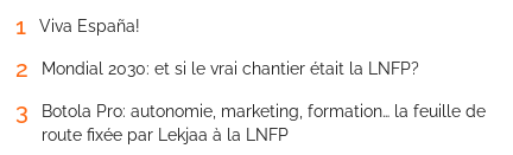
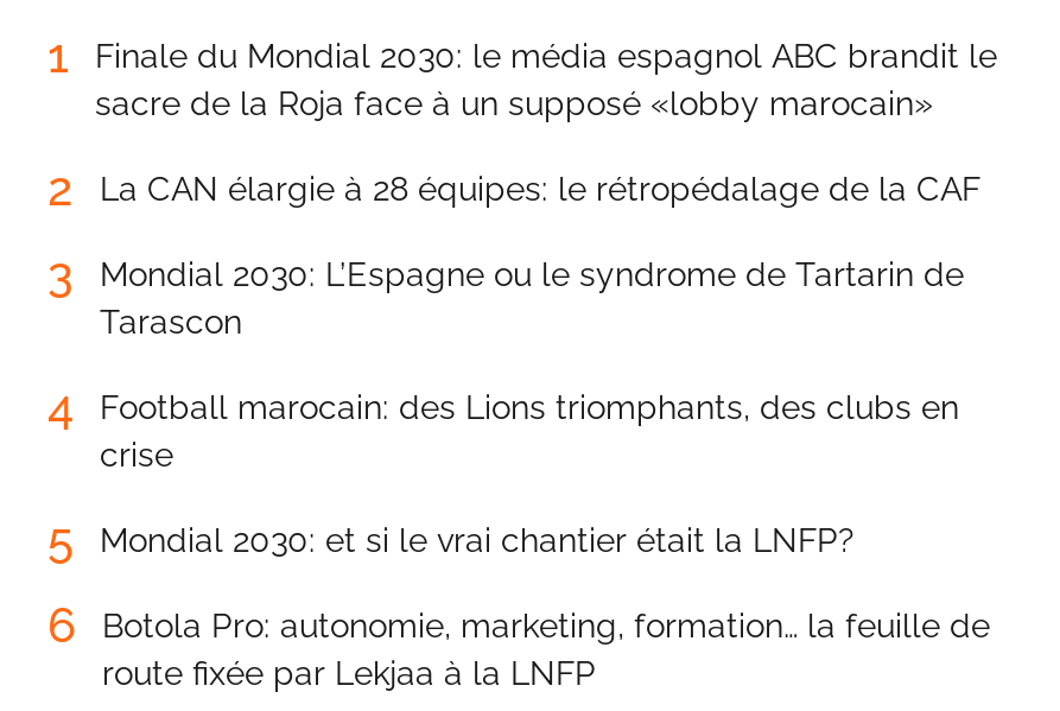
[39,17,140,36] Viva España! -> [95,38,997,123] Finale du Mondial 2030: le média espagnol ABC brandit le | sacre de la Roja face à un supposé «lobby marocain»
none -> [47,170,980,569] La CAN élargie à 28 équipes: le rétropédalage de la CAF | 3 | Mondial 2030: L’Espagne ou le syndrome de Tartarin de | Tarascon | 4 | Football marocain: des Lions triomphants, des clubs en | crise | 5
[15,97,486,126] 3 Botola Pro: autonomie, marketing, formation… la feuille de -> [47,598,990,655] 6 Botola Pro: autonomie, marketing, formation… la feuille de

